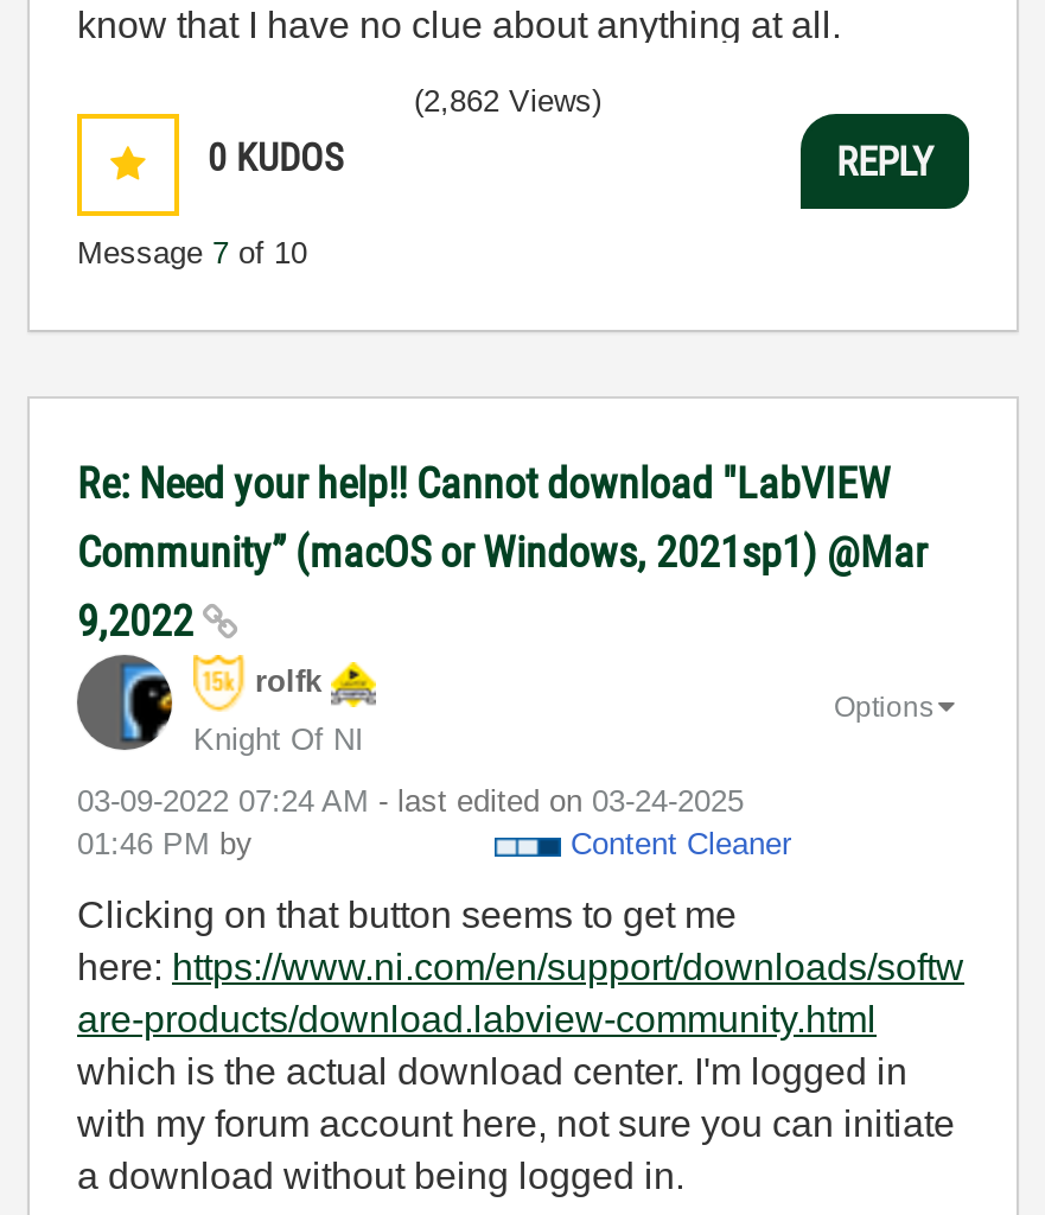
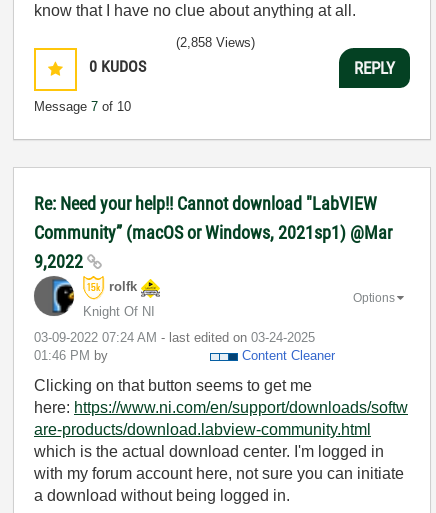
[414,84,601,119] (2,862 Views) -> [176,35,255,50] (2,858 Views)

